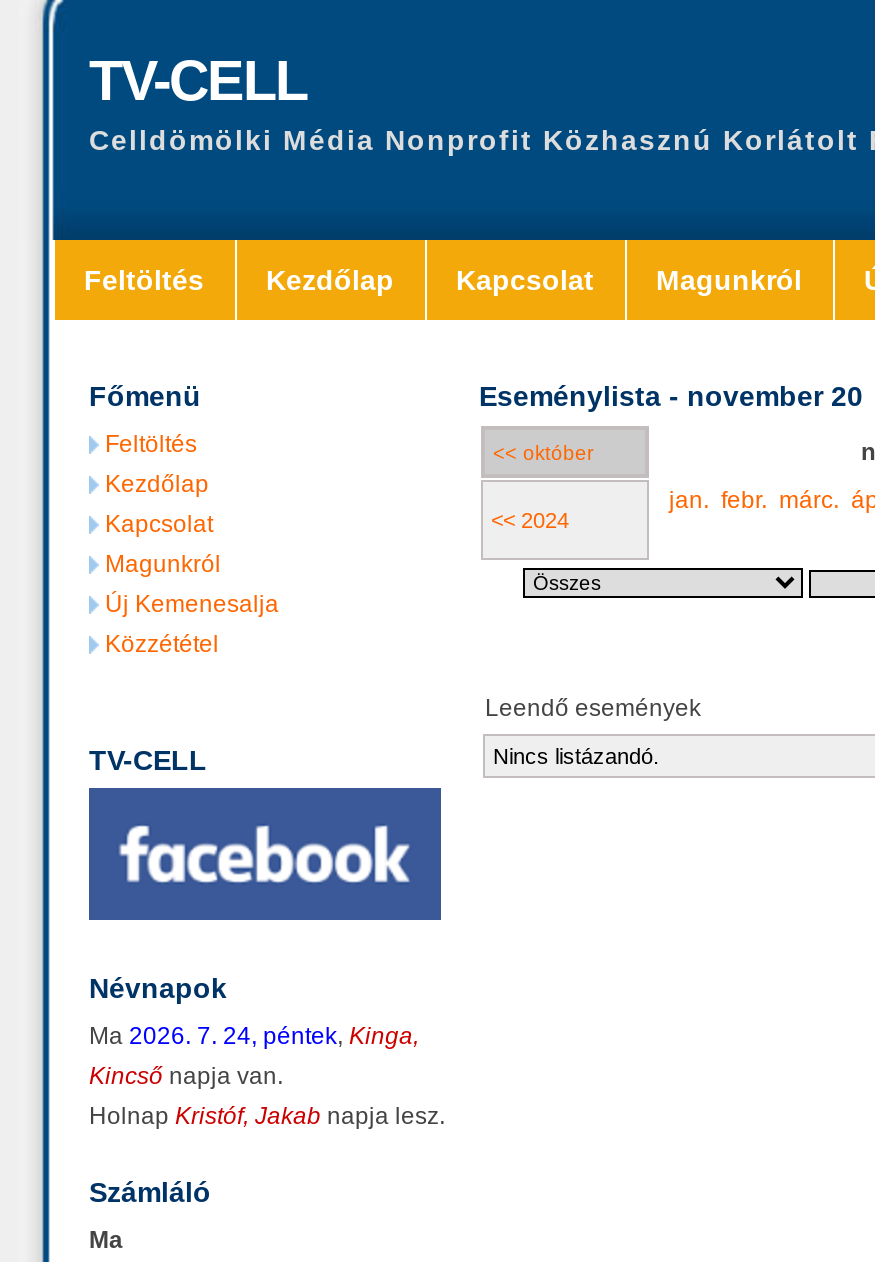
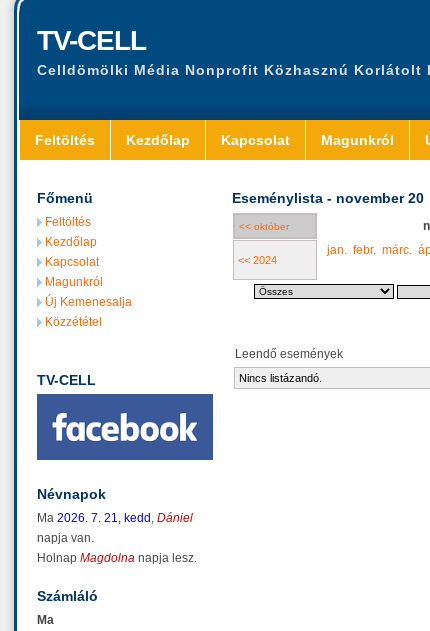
[89,1022,445,1130] Ma 2026. 7. 24, péntek, Kinga, | Kincső napja van. | Holnap Kristóf, Jakab napja lesz. -> [37,511,197,565] Ma 2026. 7. 21, kedd, Dániel | napja van. | Holnap Magdolna napja lesz.

